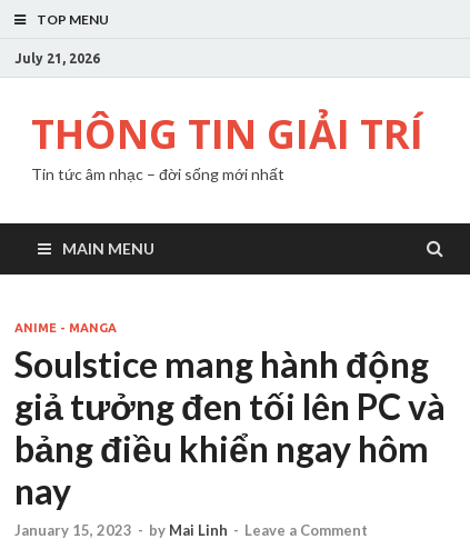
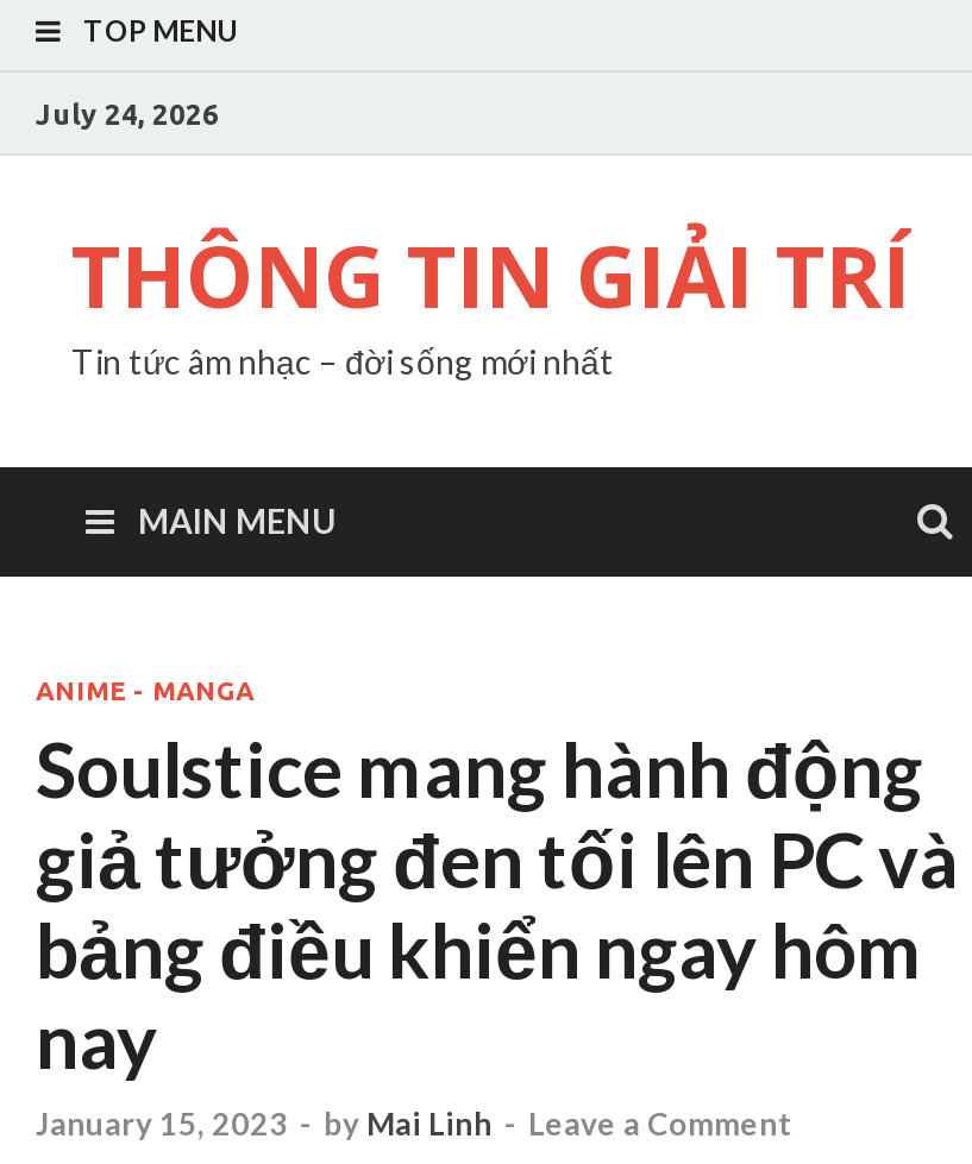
[14,51,100,65] July 21, 2026 -> [36,97,219,128] July 24, 2026

